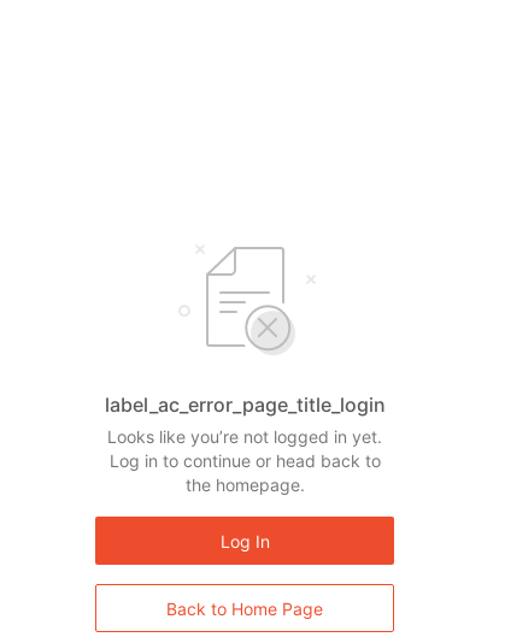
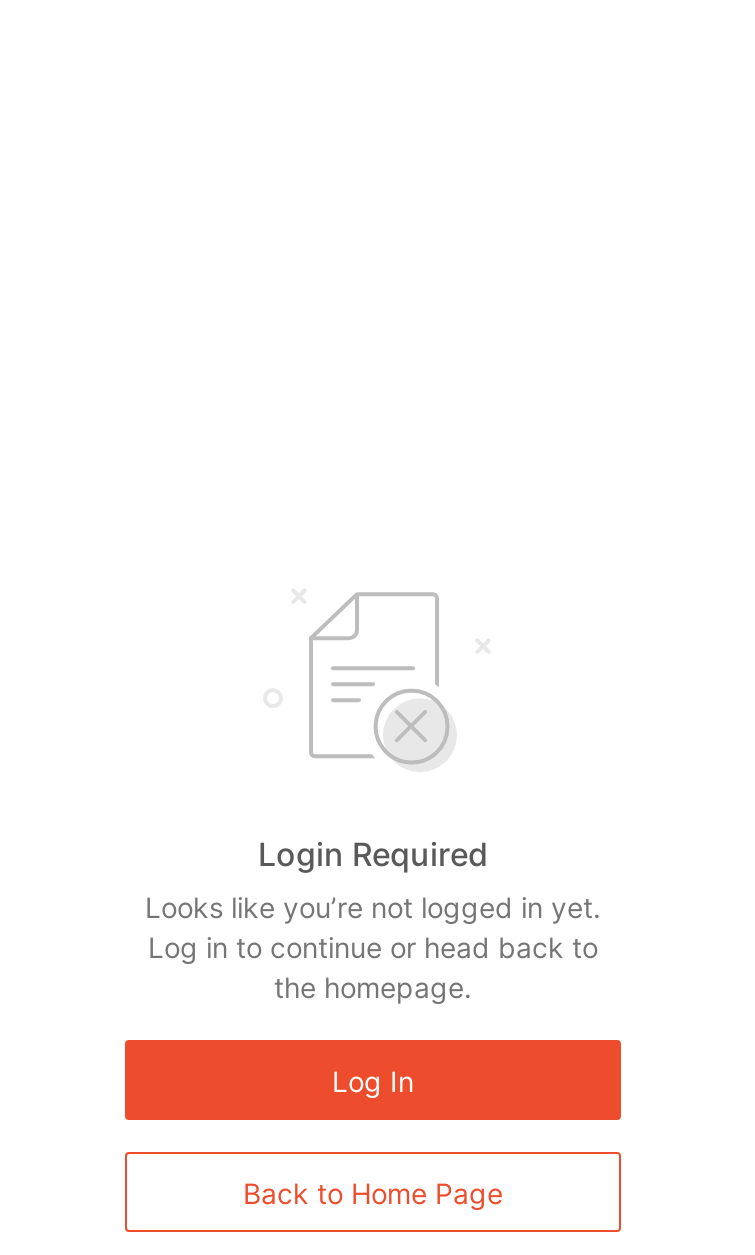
[104,393,385,417] label_ac_error_page_title_login -> [258,834,488,874] Login Required

